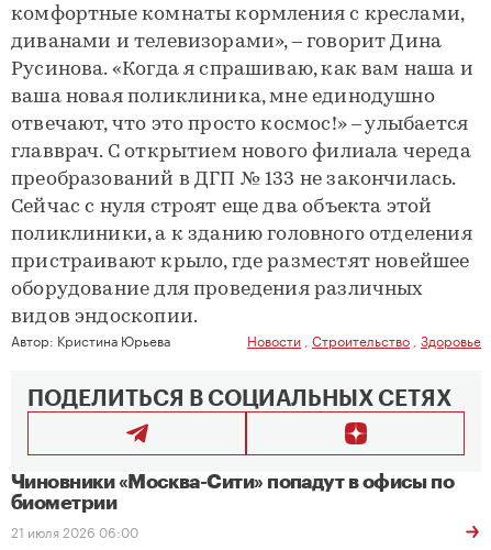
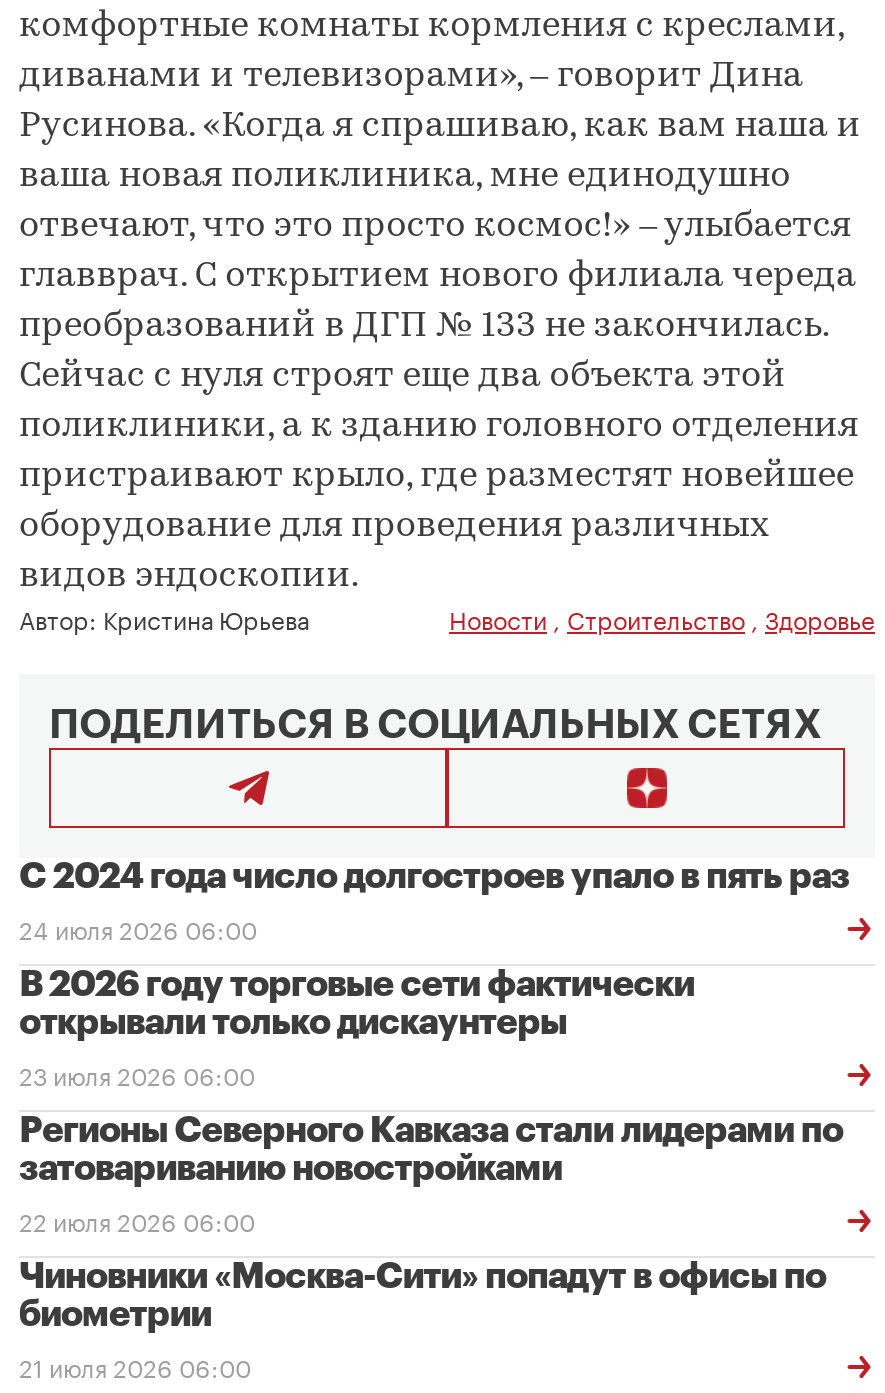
none -> [19,858,849,1238] С 2024 года число долгостроев упало в пять раз | 24 июля 2026 06:00 | В 2026 году торговые сети фактически | открывали только дискаунтеры | 23 июля 2026 06:00 | Регионы Северного Кавказа стали лидерами по | затовариванию новостройками | 22 июля 2026 06:00

